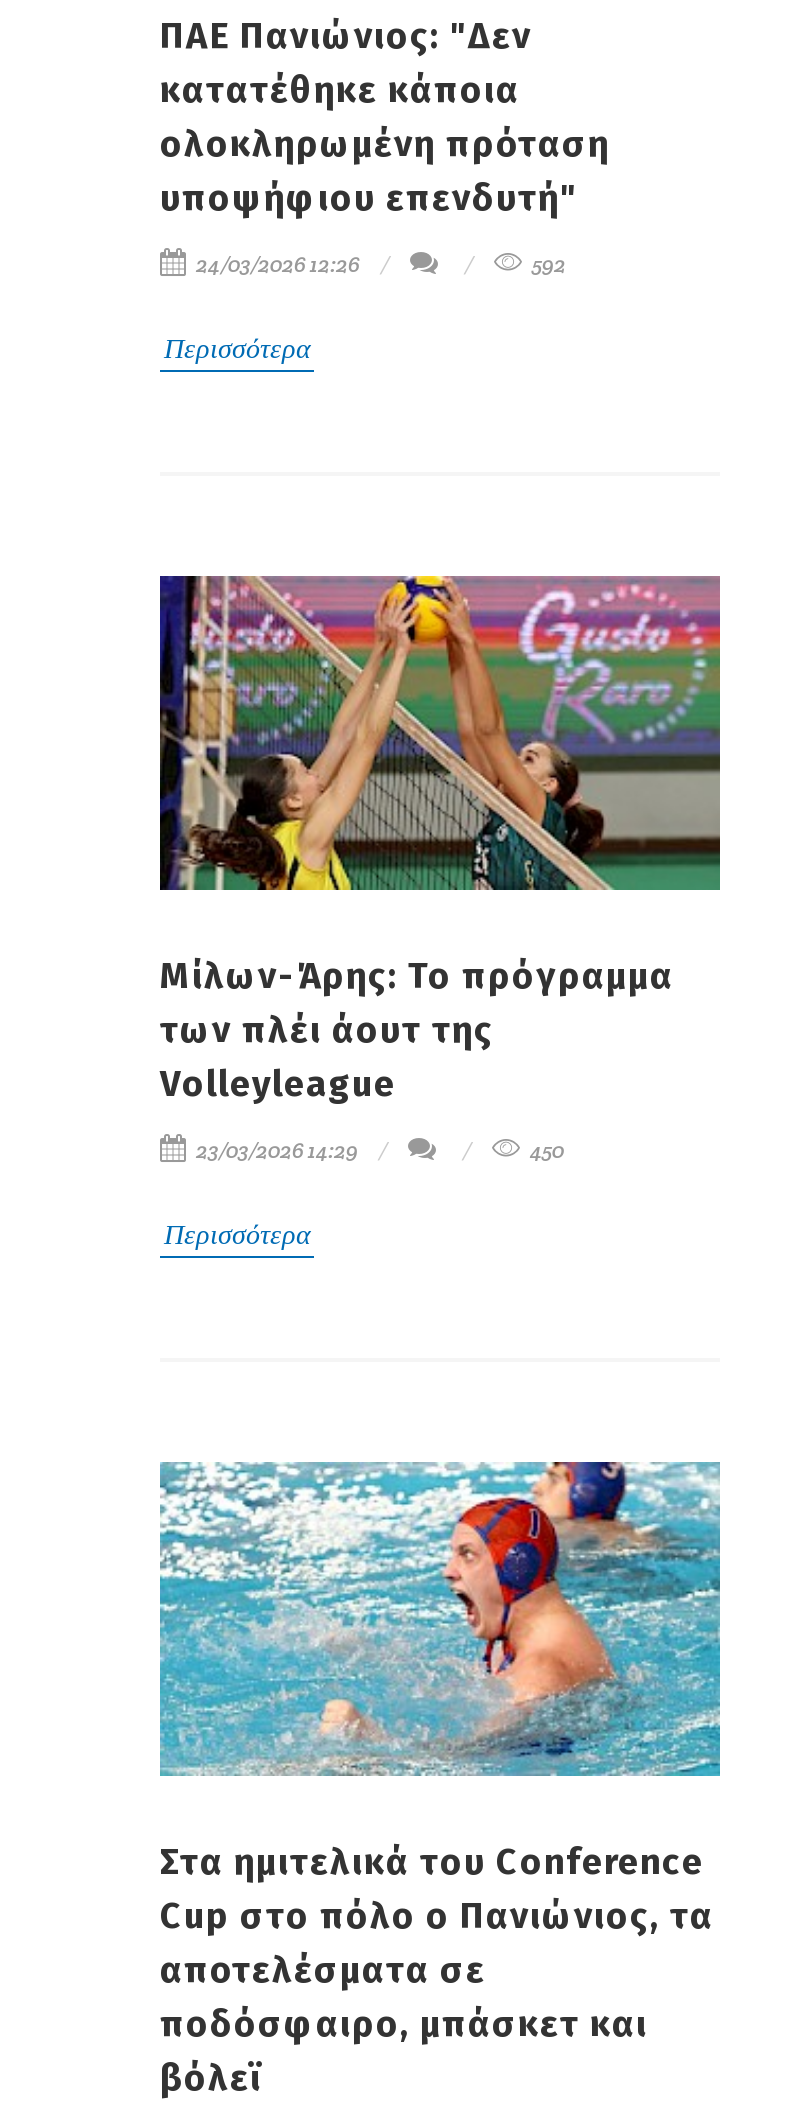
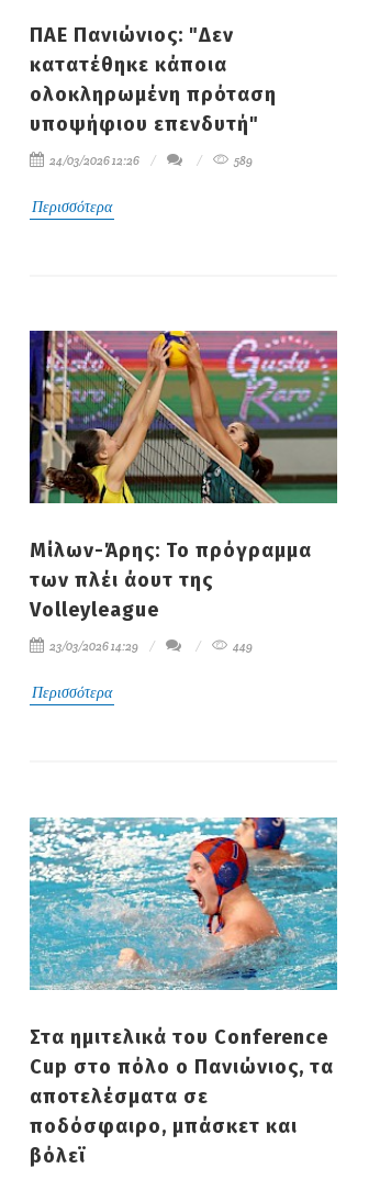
[528,250,566,278] 592 -> [232,153,253,168] 589
[526,1136,564,1164] 450 -> [231,638,253,654] 449

